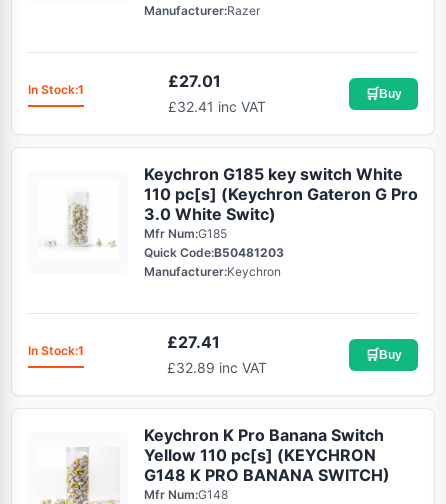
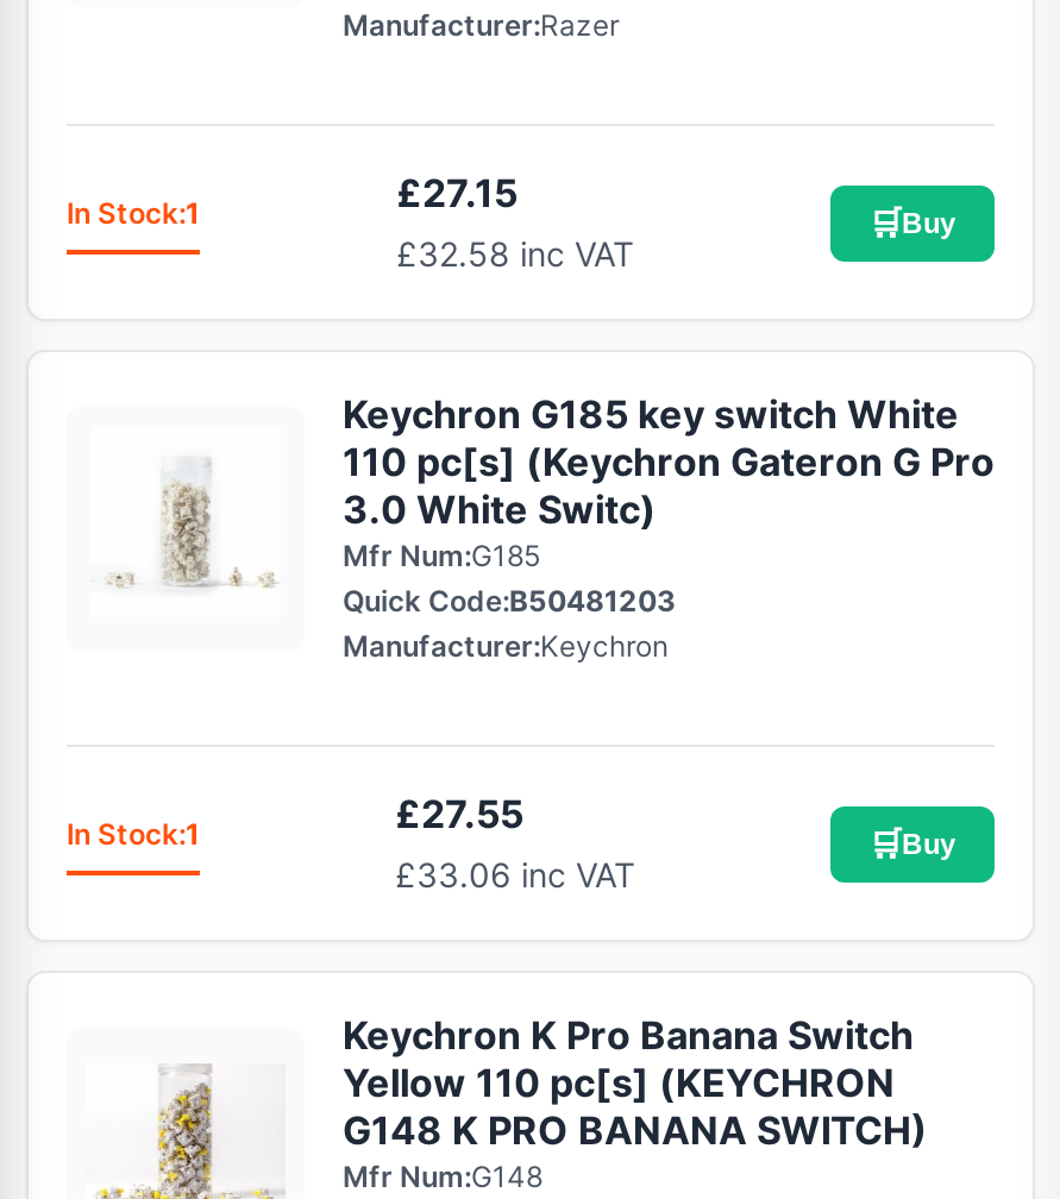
[167,71,220,91] £27.01 -> [396,169,518,216] £27.15
[167,98,265,115] £32.41 inc VAT -> [396,233,634,274] £32.58 inc VAT
[166,332,219,352] £27.41 -> [395,790,523,837] £27.55
[166,359,266,376] £32.89 inc VAT -> [395,854,635,894] £33.06 inc VAT

